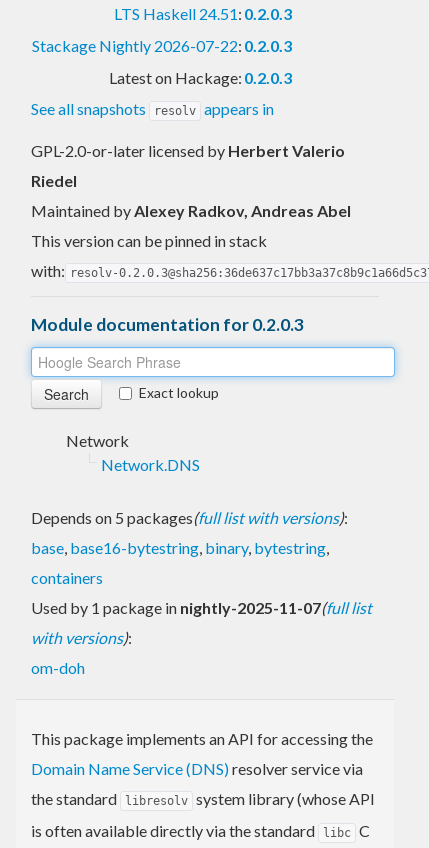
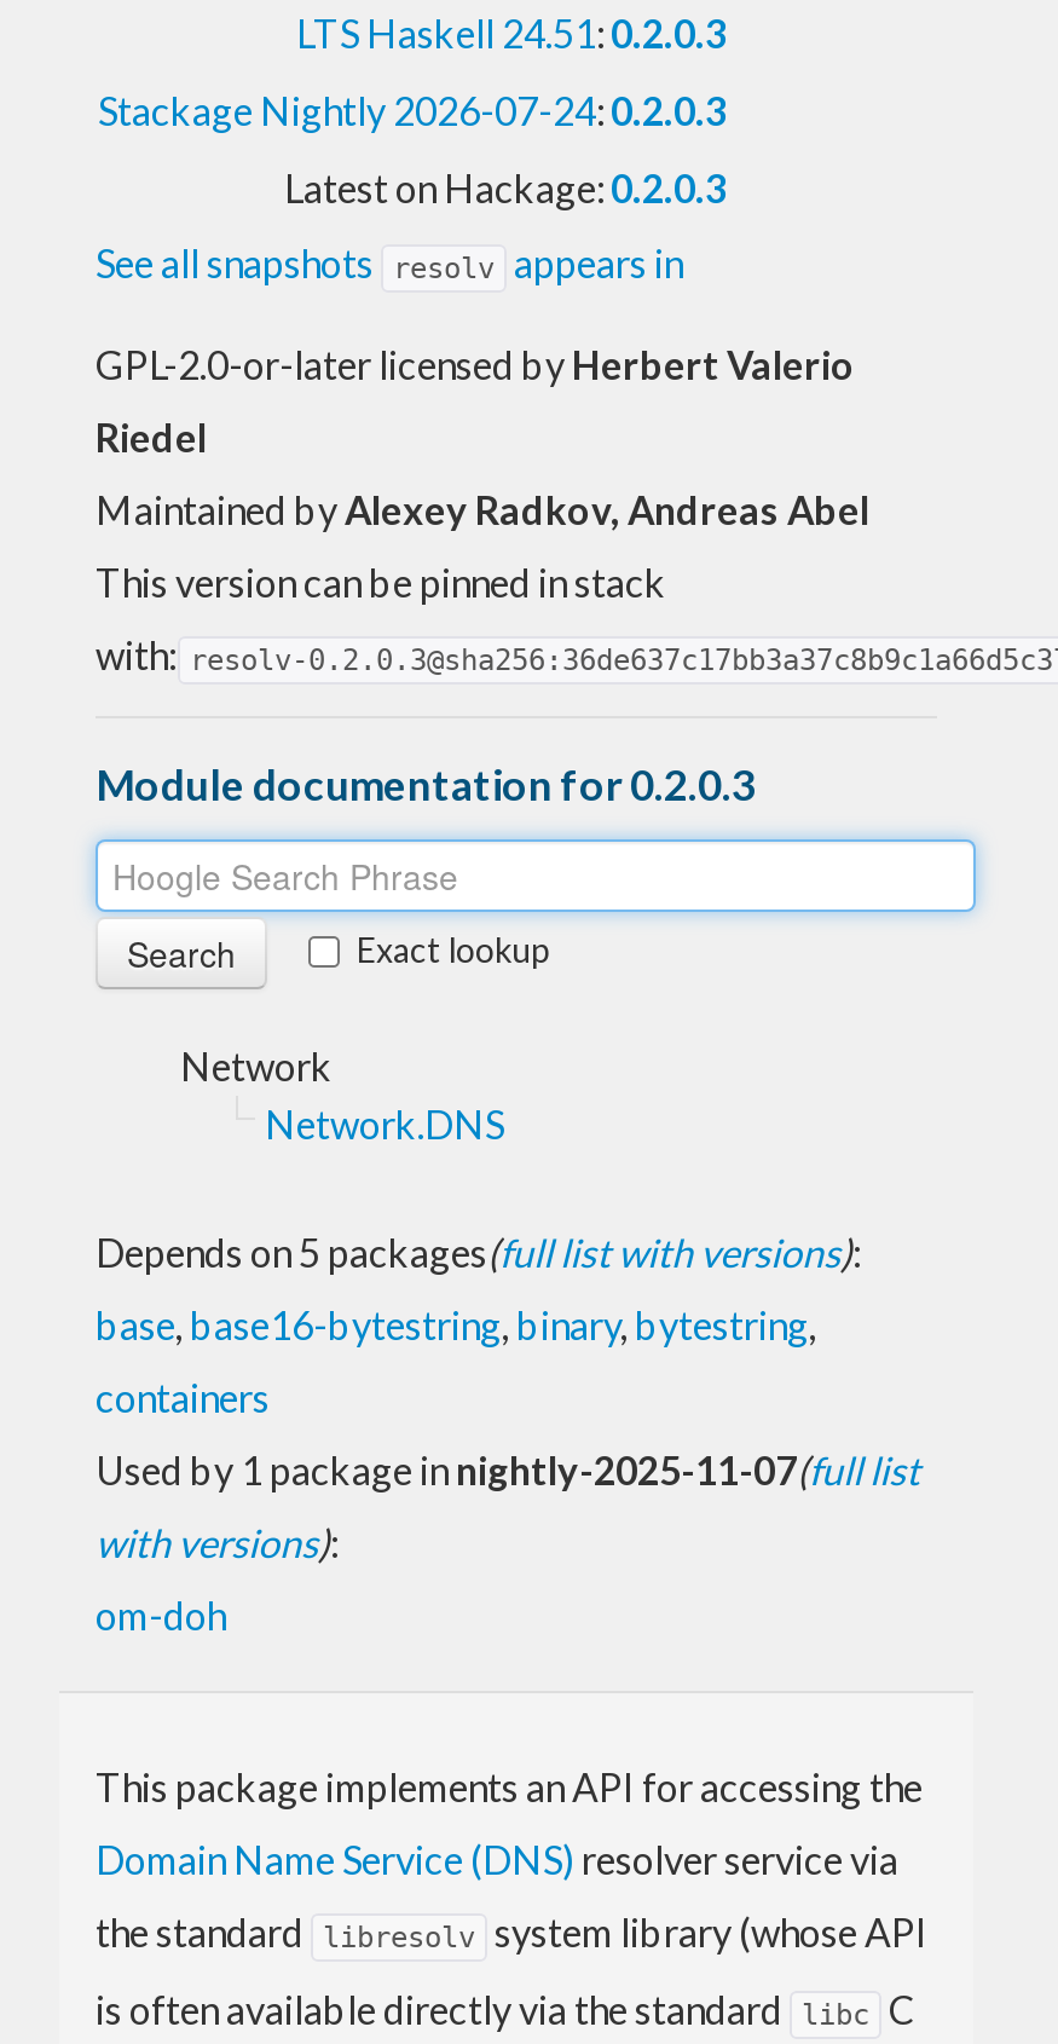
[32,36,292,55] Stackage Nightly 2026-07-22: 0.2.0.3 -> [98,87,727,133] Stackage Nightly 2026-07-24: 0.2.0.3

